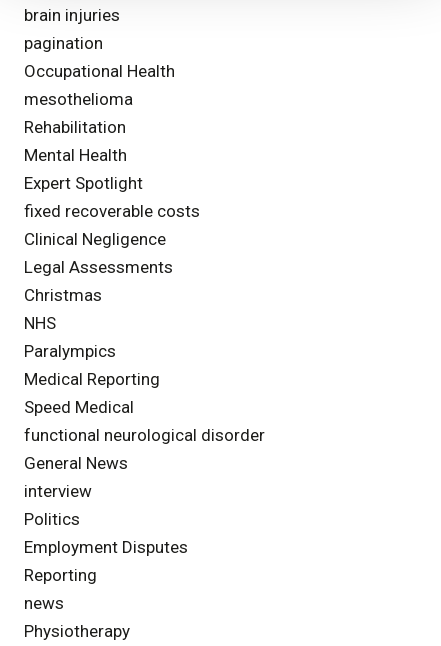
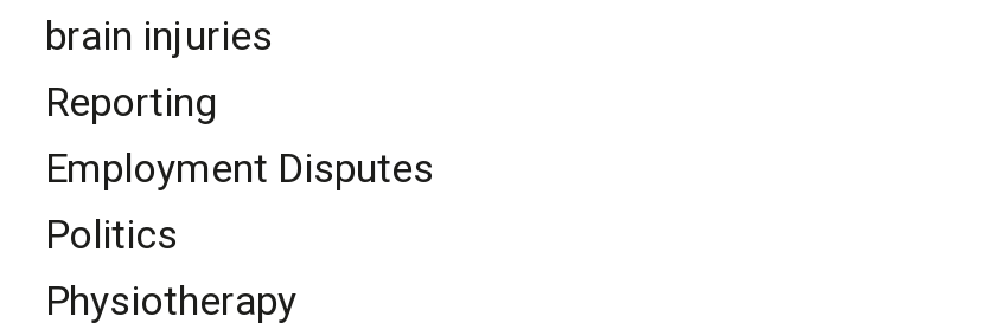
[24,33,265,501] pagination | Occupational Health | mesothelioma | Rehabilitation | Mental Health | Expert Spotlight | fixed recoverable costs | Clinical Negligence | Legal Assessments | Christmas | NHS | Paralympics | Medical Reporting | Speed Medical | functional neurological disorder | General News | interview -> none
moved [24,537,188,585] -> [45,79,434,193]: Employment Disputes | Reporting
[24,593,64,613] news -> none

